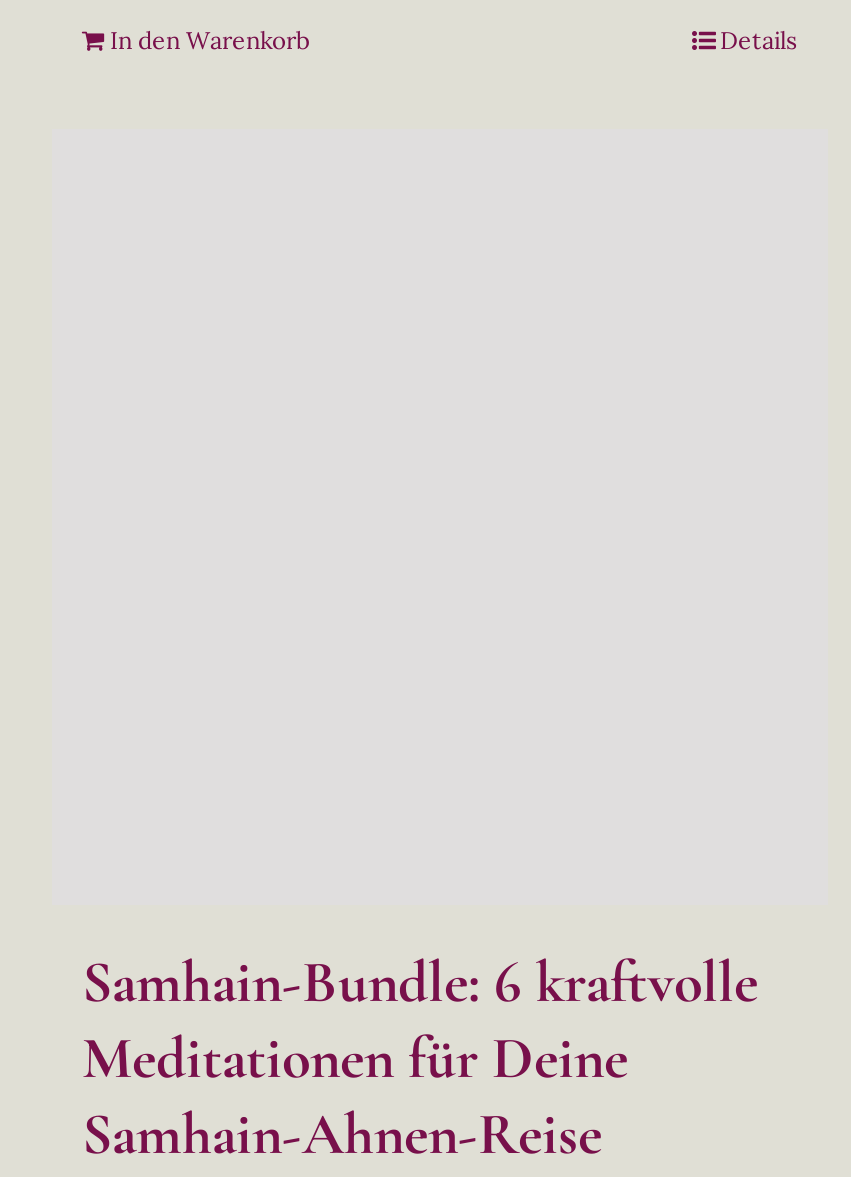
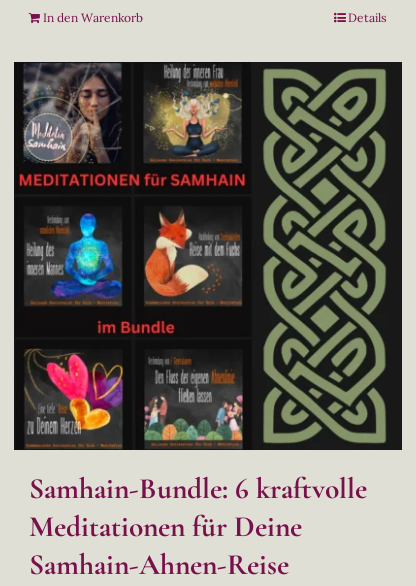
none -> [13,61,403,451] [image]

